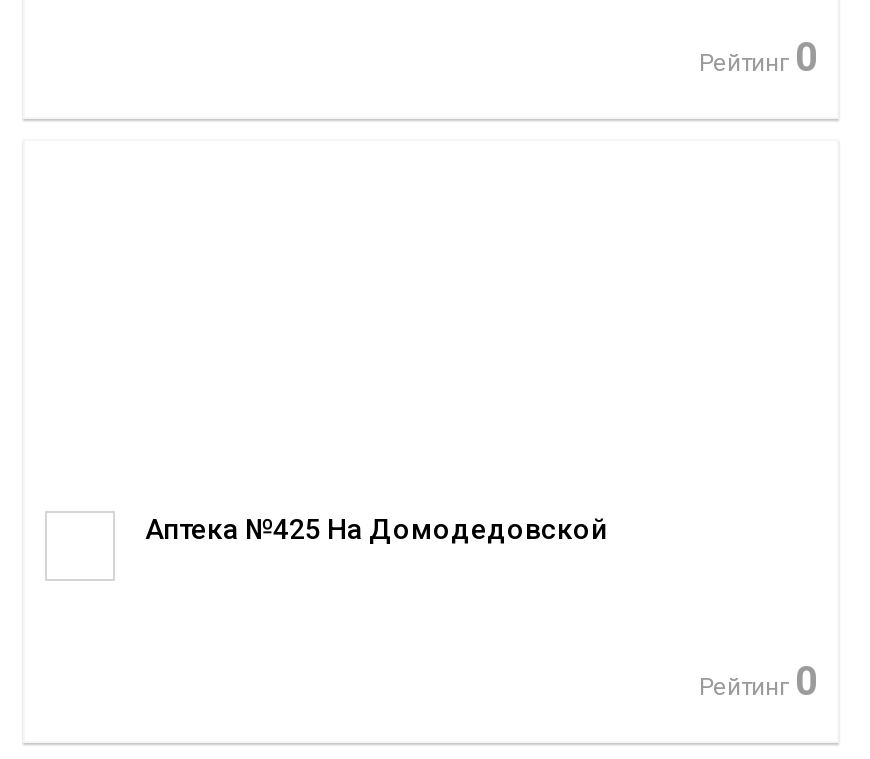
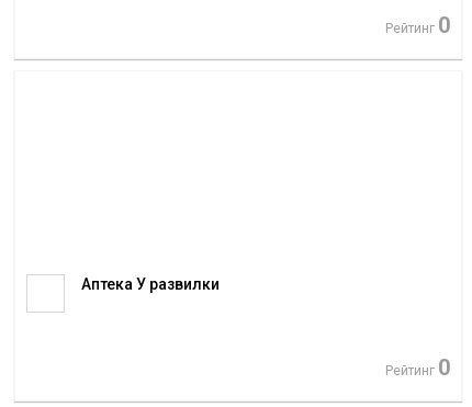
[145,513,607,545] Аптека №425 На Домодедовской -> [81,275,220,293] Аптека У развилки

